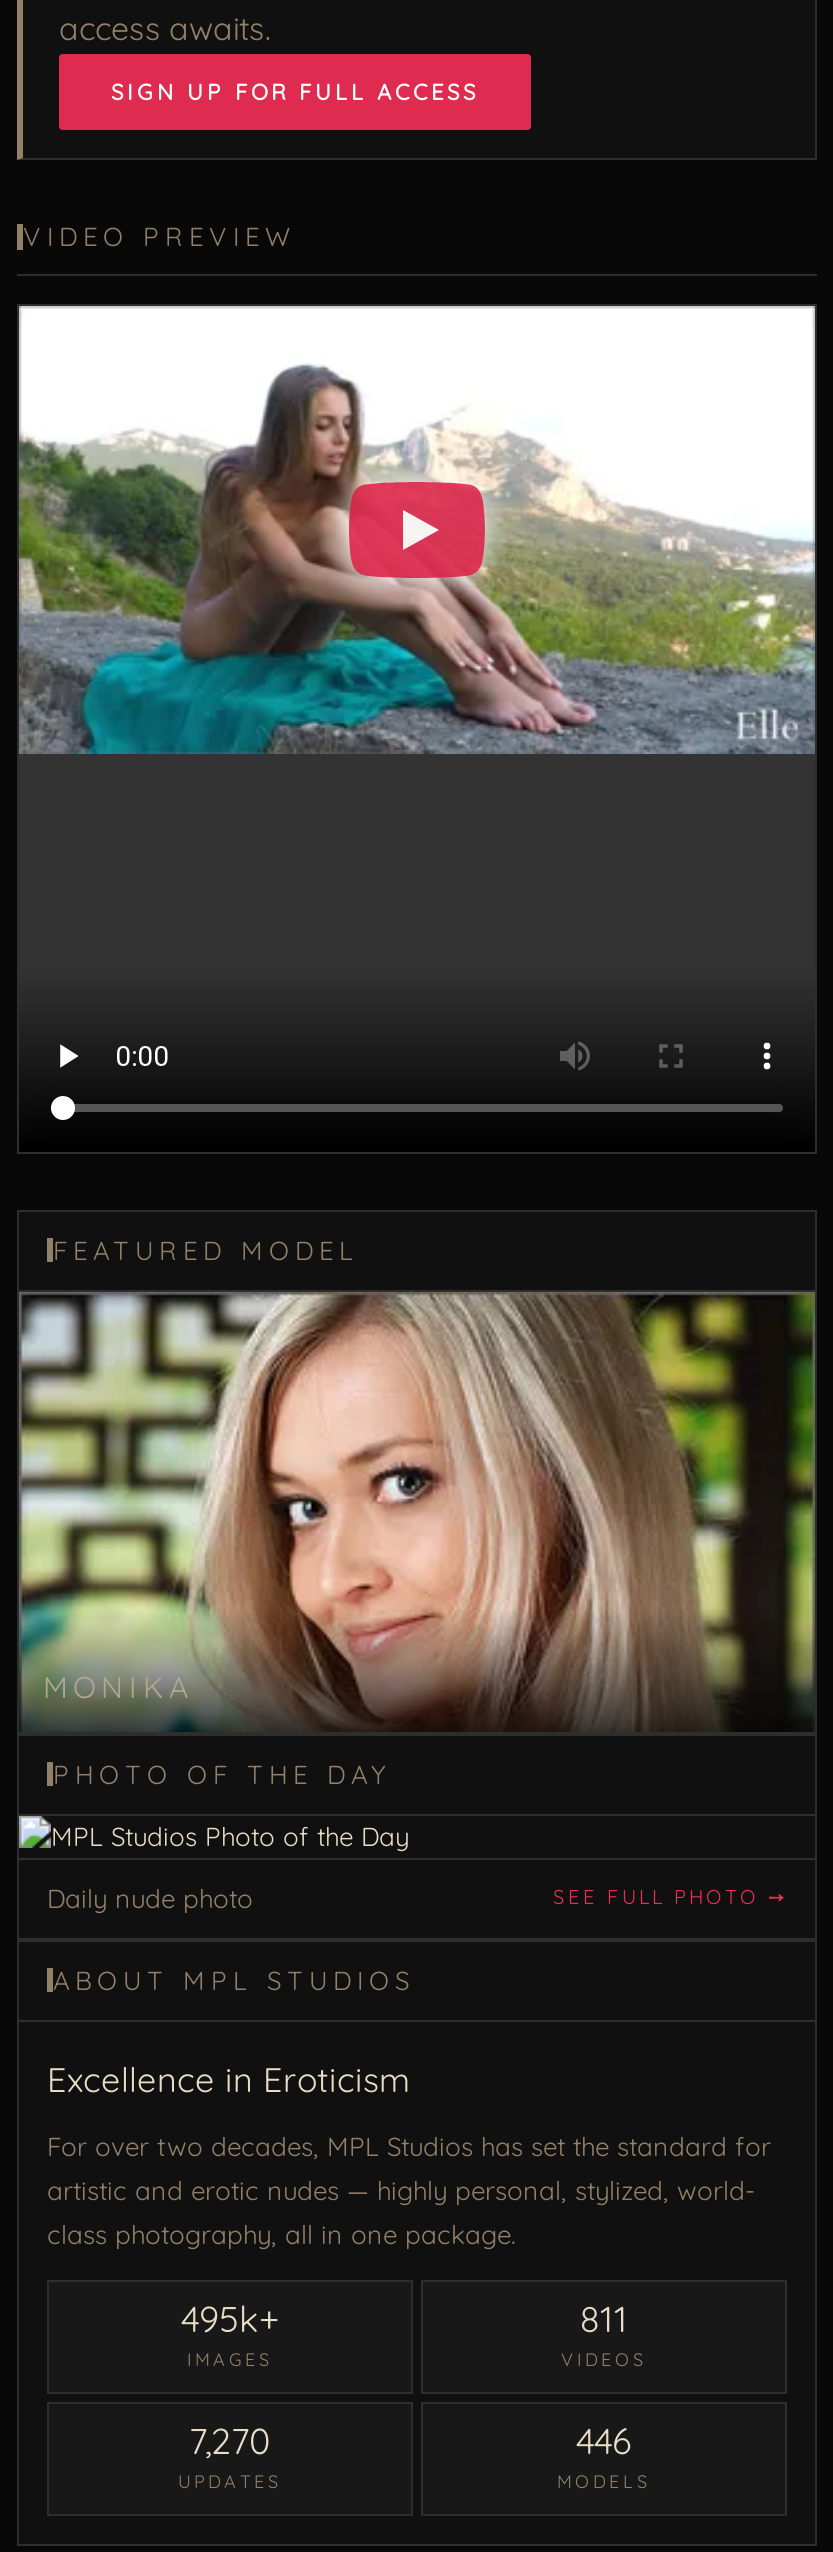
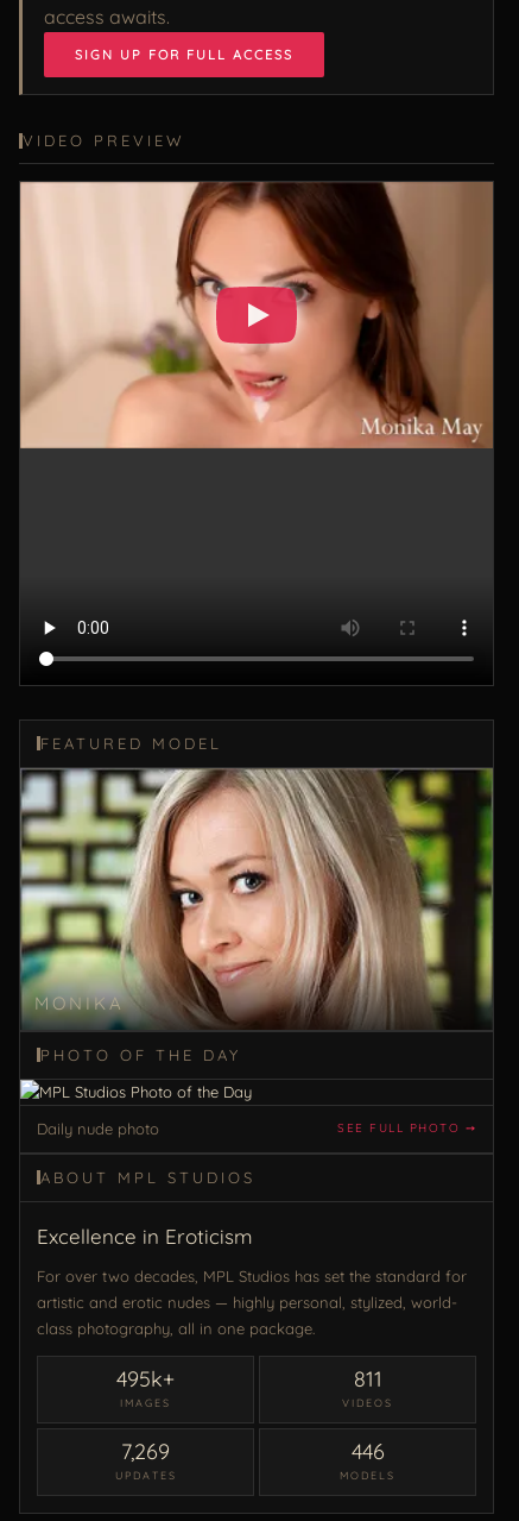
[19,304,817,754] [image] -> [20,181,494,450] [image]
[189,2418,271,2464] 7,270 -> [121,1438,170,1465] 7,269

